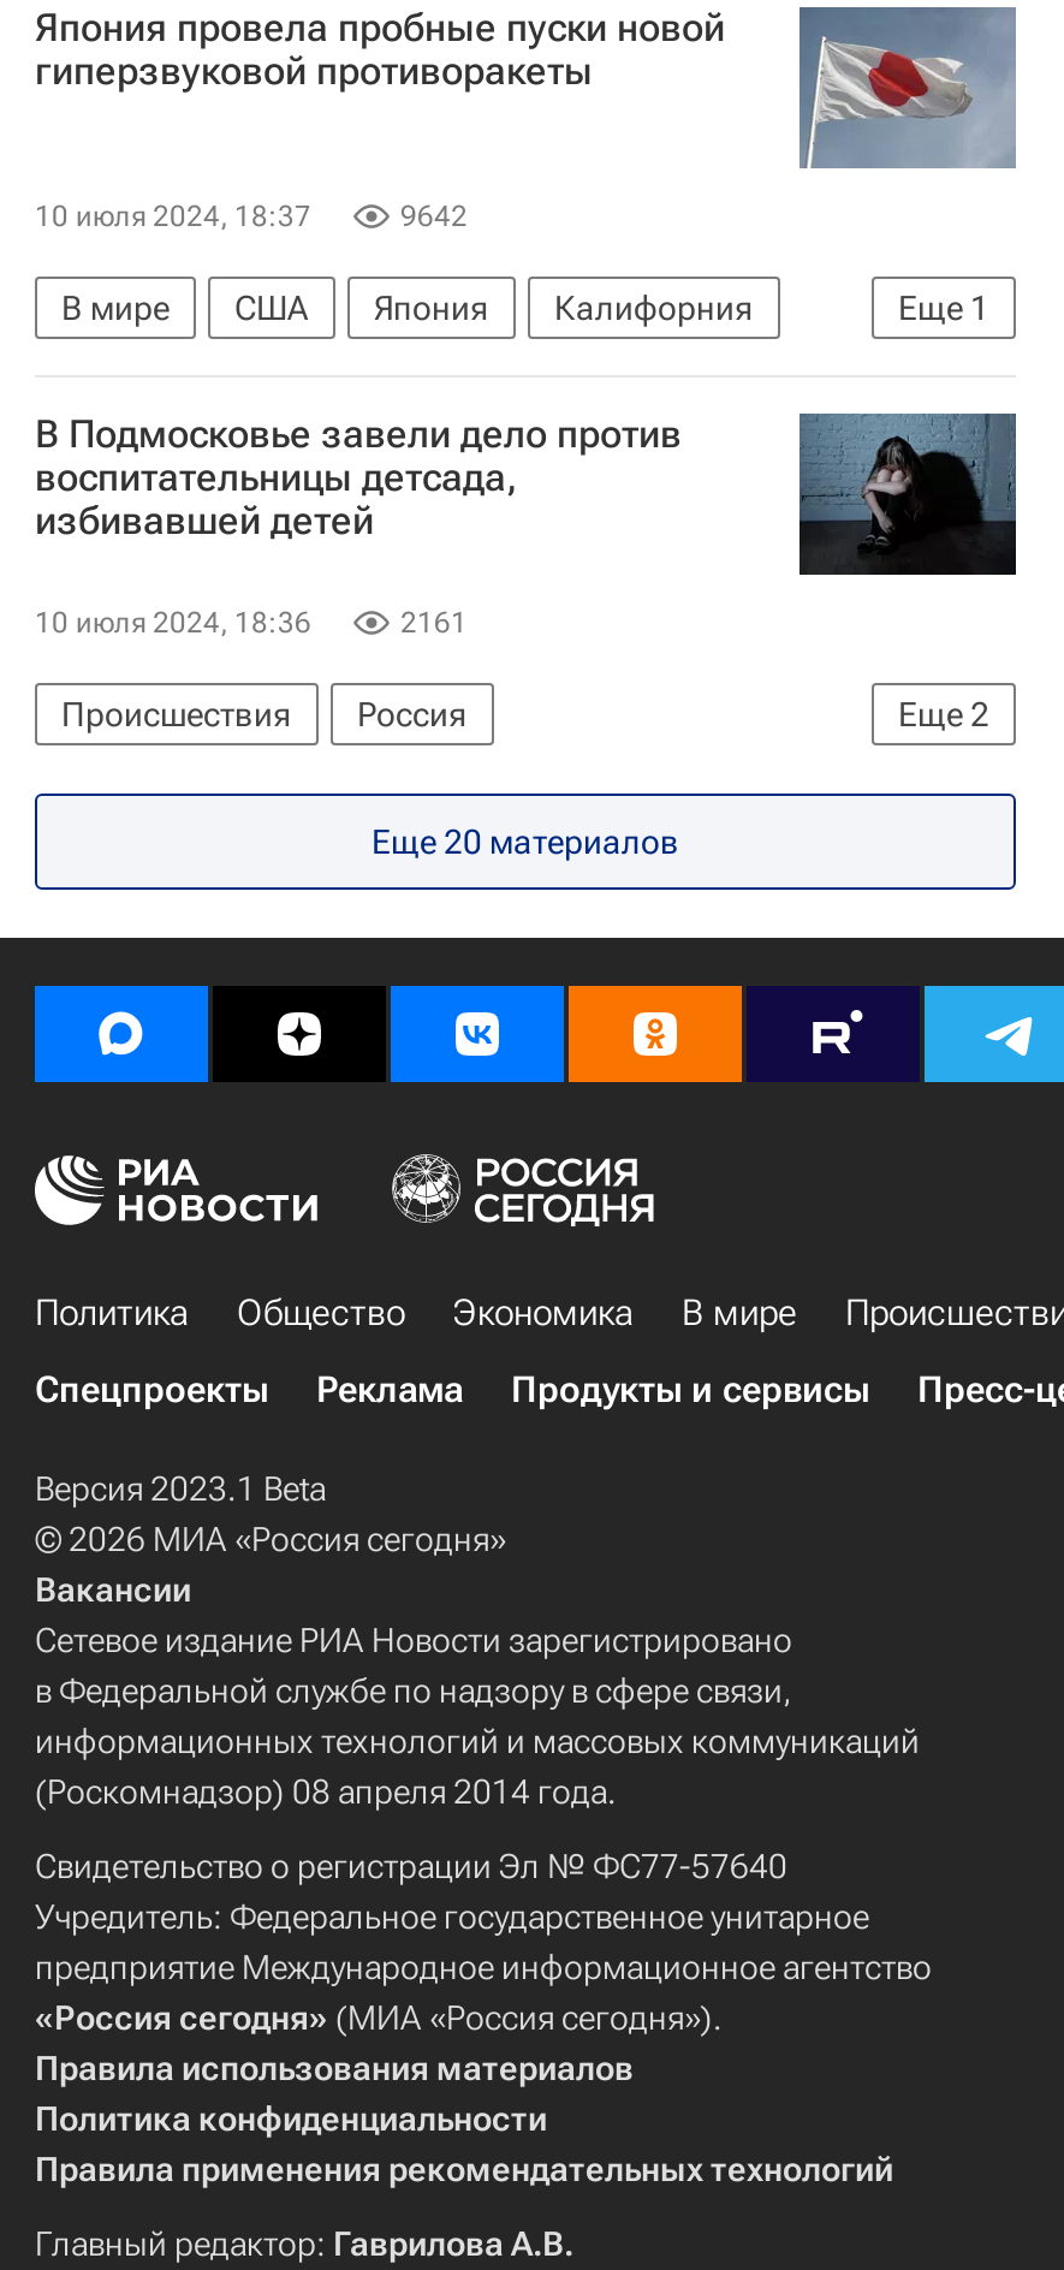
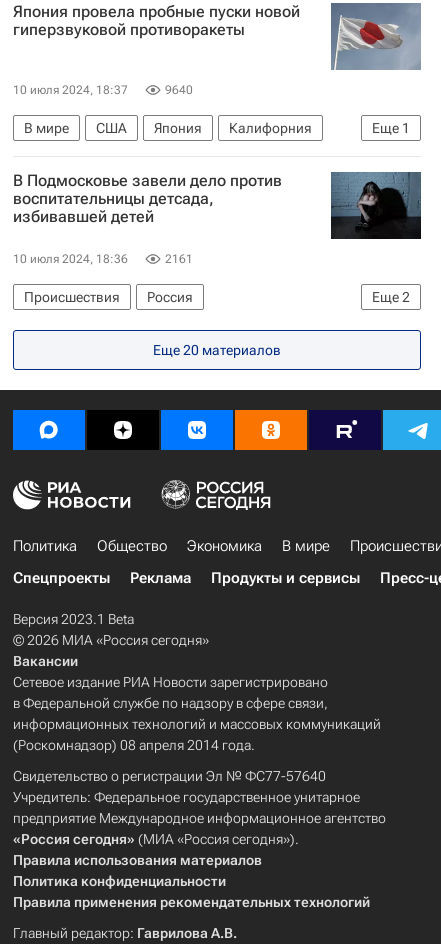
[400,200,468,233] 9642 -> [165,83,193,97] 9640

